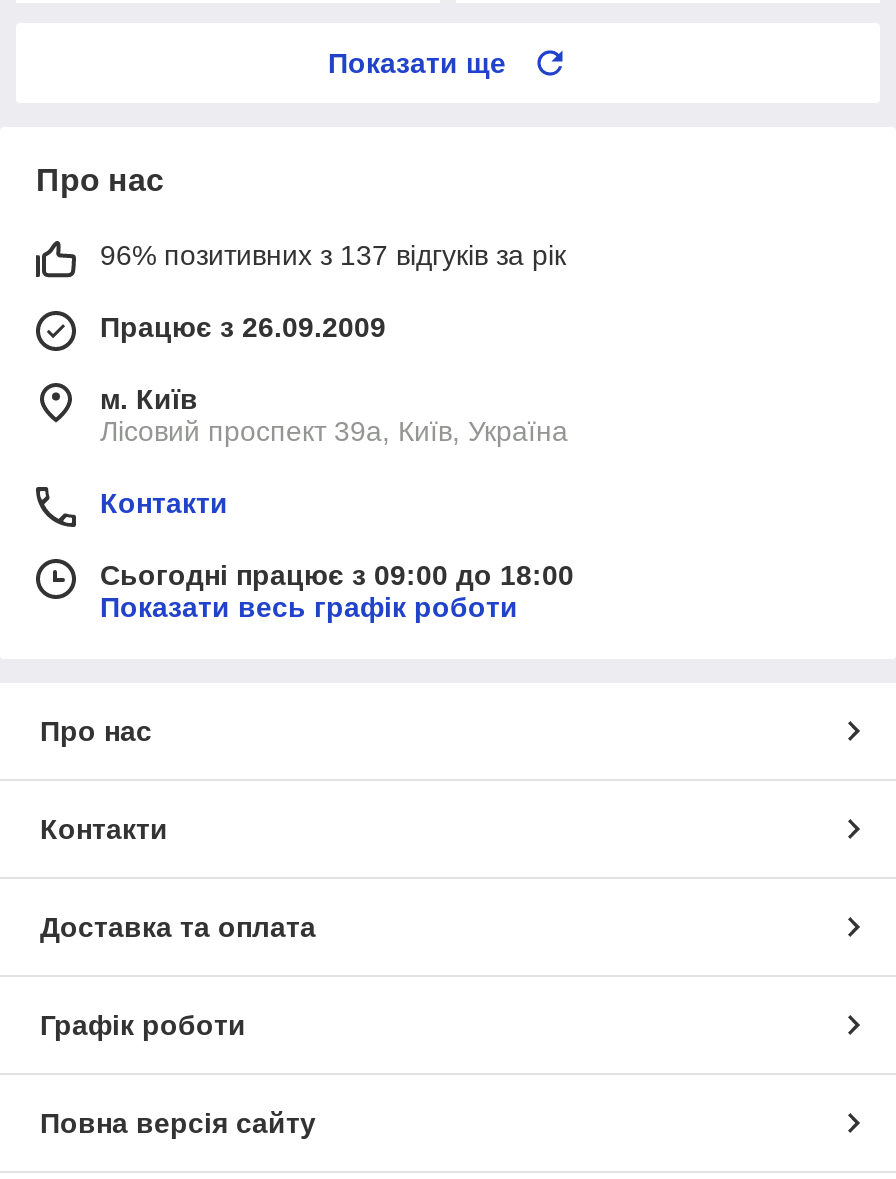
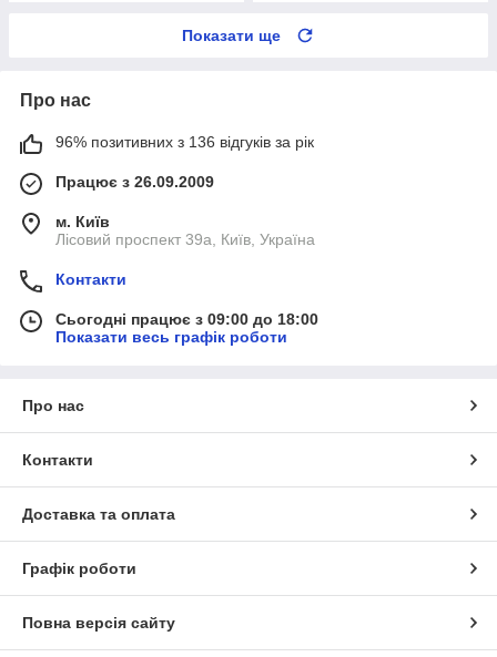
[100,239,566,271] 96% позитивних з 137 відгуків за рік -> [55,133,314,151] 96% позитивних з 136 відгуків за рік

